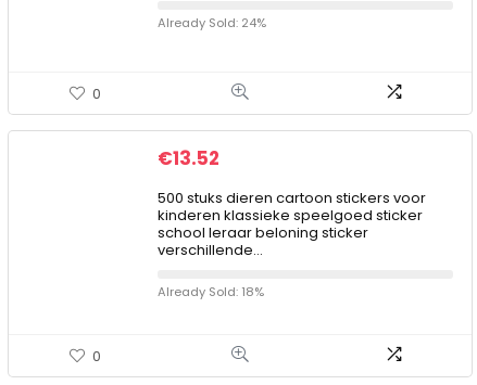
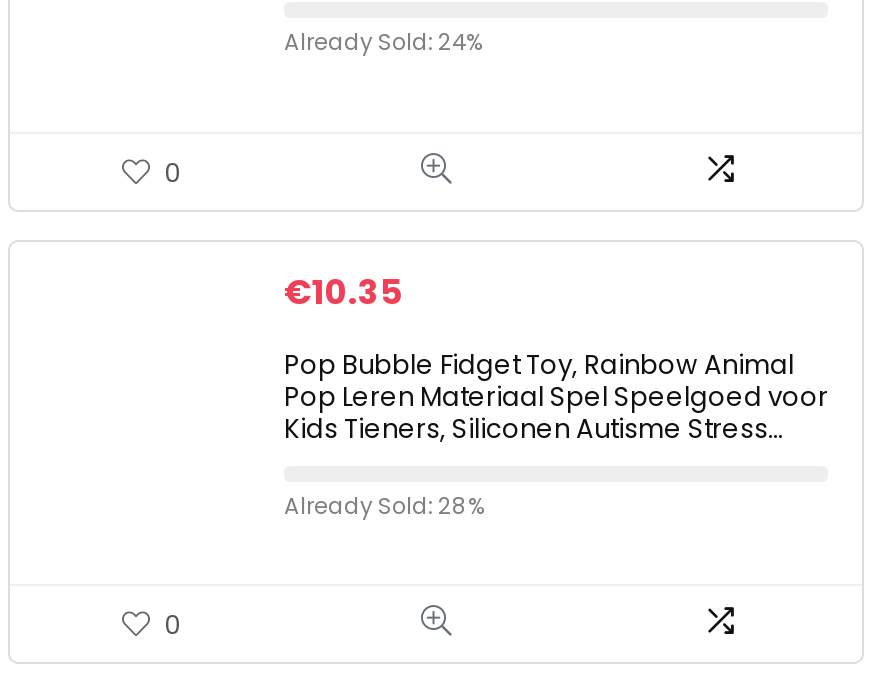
[158,145,219,171] €13.52 -> [284,268,402,316] €10.35
[158,188,426,260] 500 stuks dieren cartoon stickers voor | kinderen klassieke speelgoed sticker | school leraar beloning sticker | verschillende… -> [284,346,828,448] Pop Bubble Fidget Toy, Rainbow Animal | Pop Leren Materiaal Spel Speelgoed voor | Kids Tieners, Siliconen Autisme Stress…
[158,283,264,300] Already Sold: 18% -> [284,490,486,522] Already Sold: 28%

